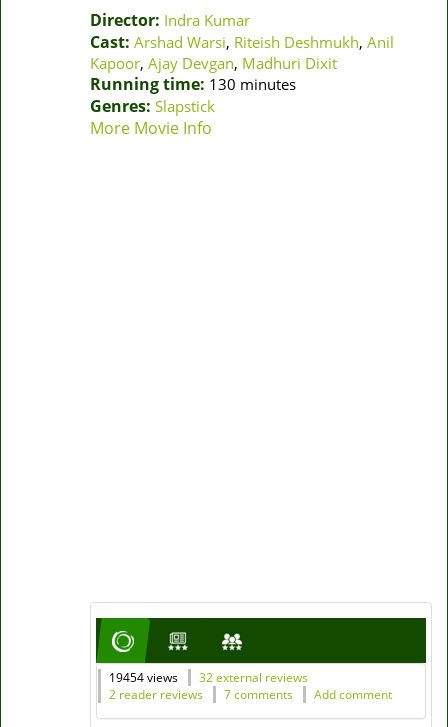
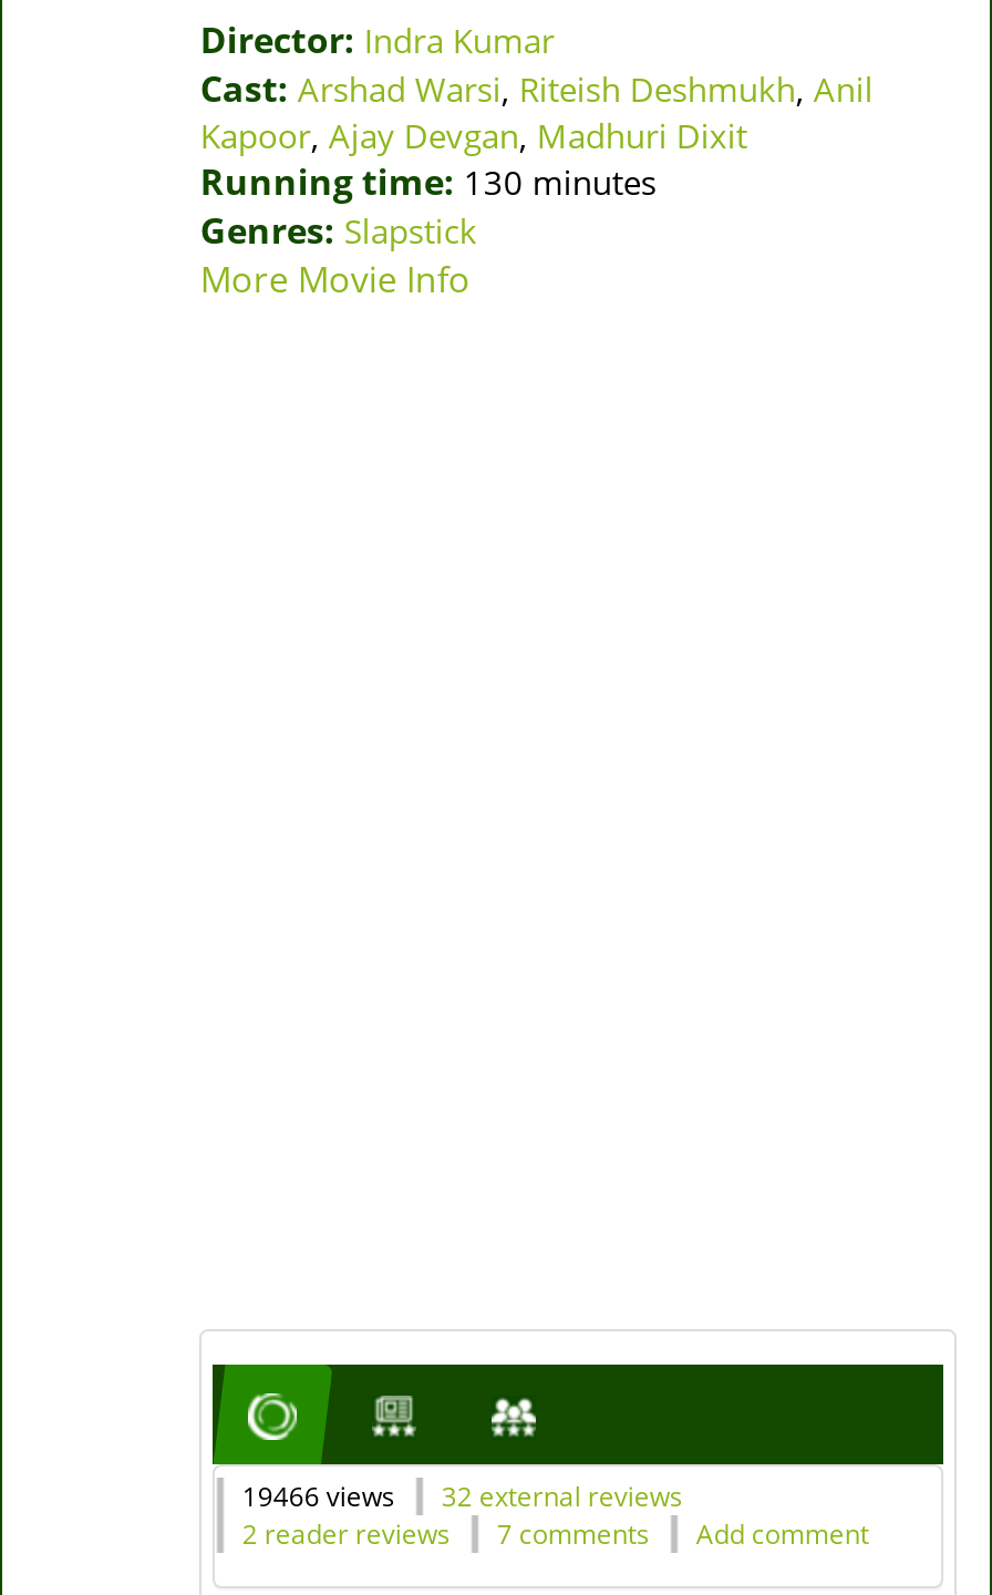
[109,669,308,686] 19454 views 32 external reviews -> [242,1478,683,1516] 19466 views 32 external reviews

